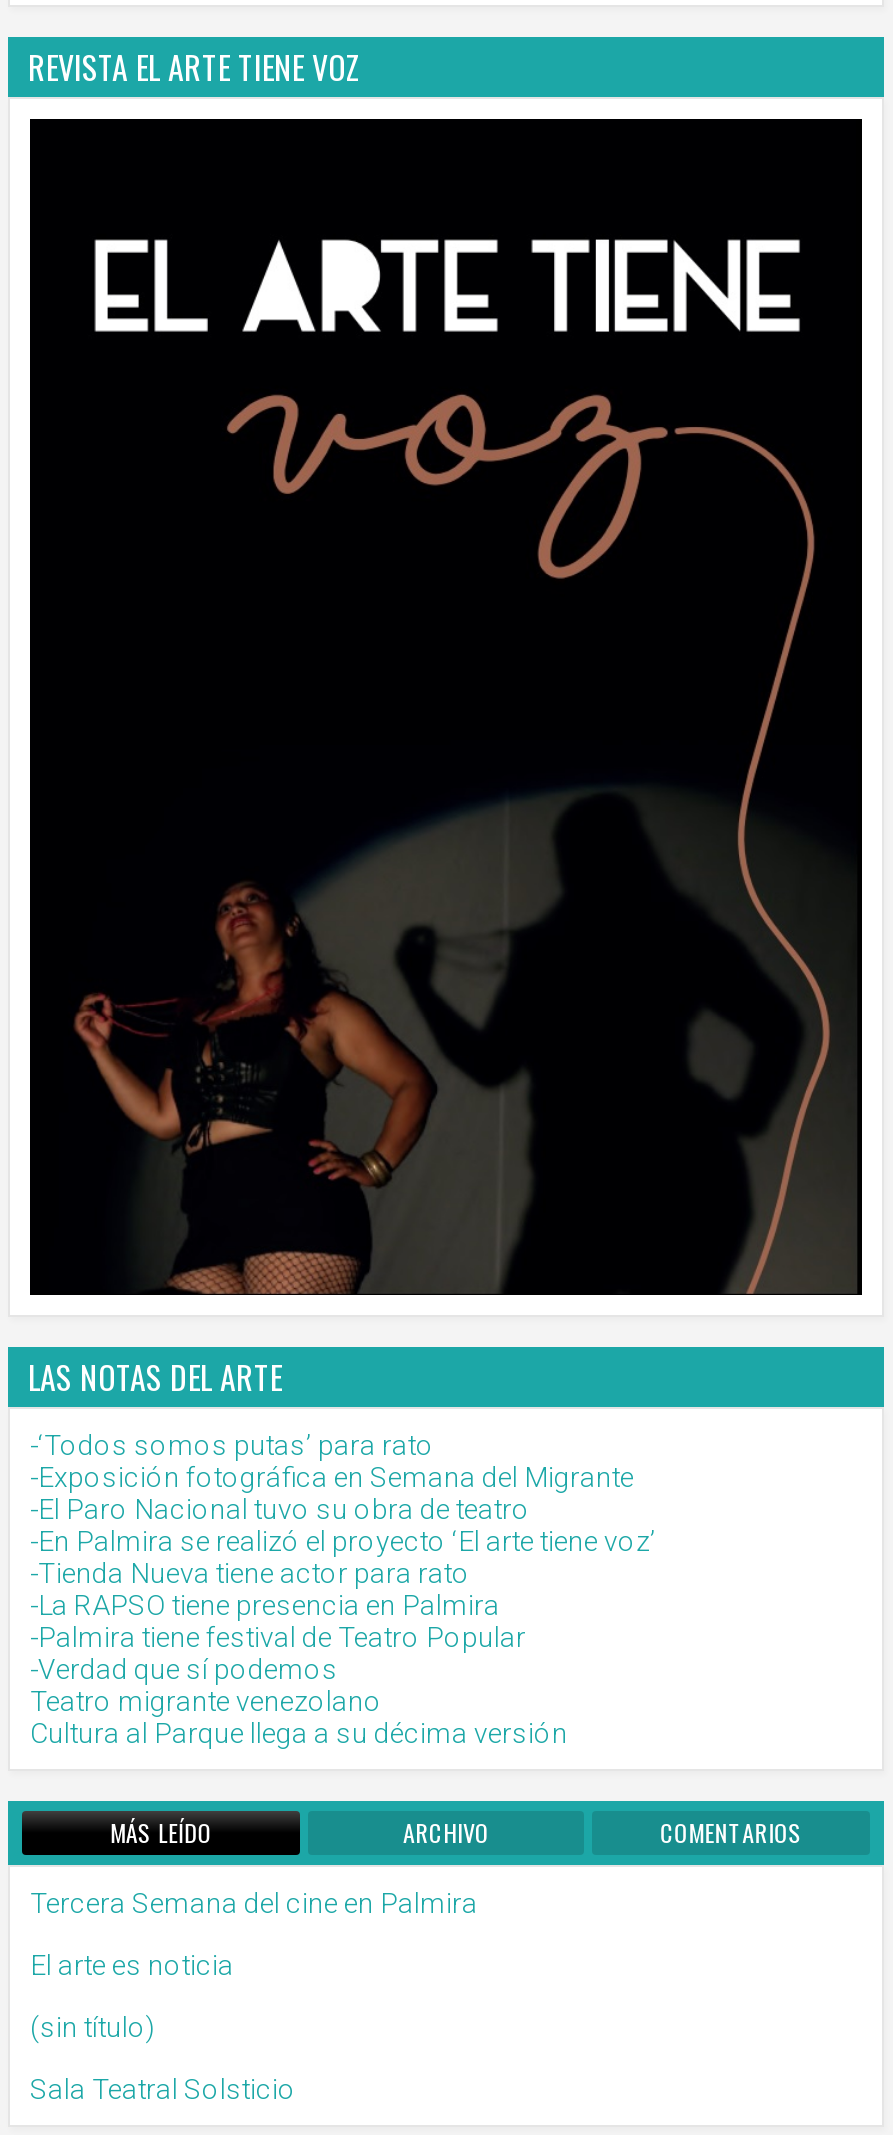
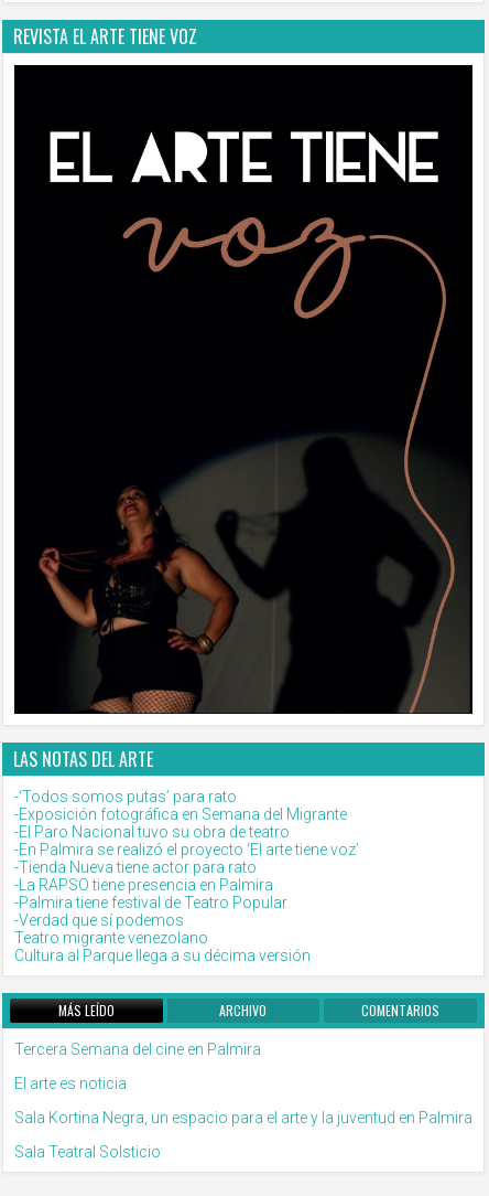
[30,2011,156,2043] (sin título) -> [14,1109,472,1126] Sala Kortina Negra, un espacio para el arte y la juventud en Palmira

